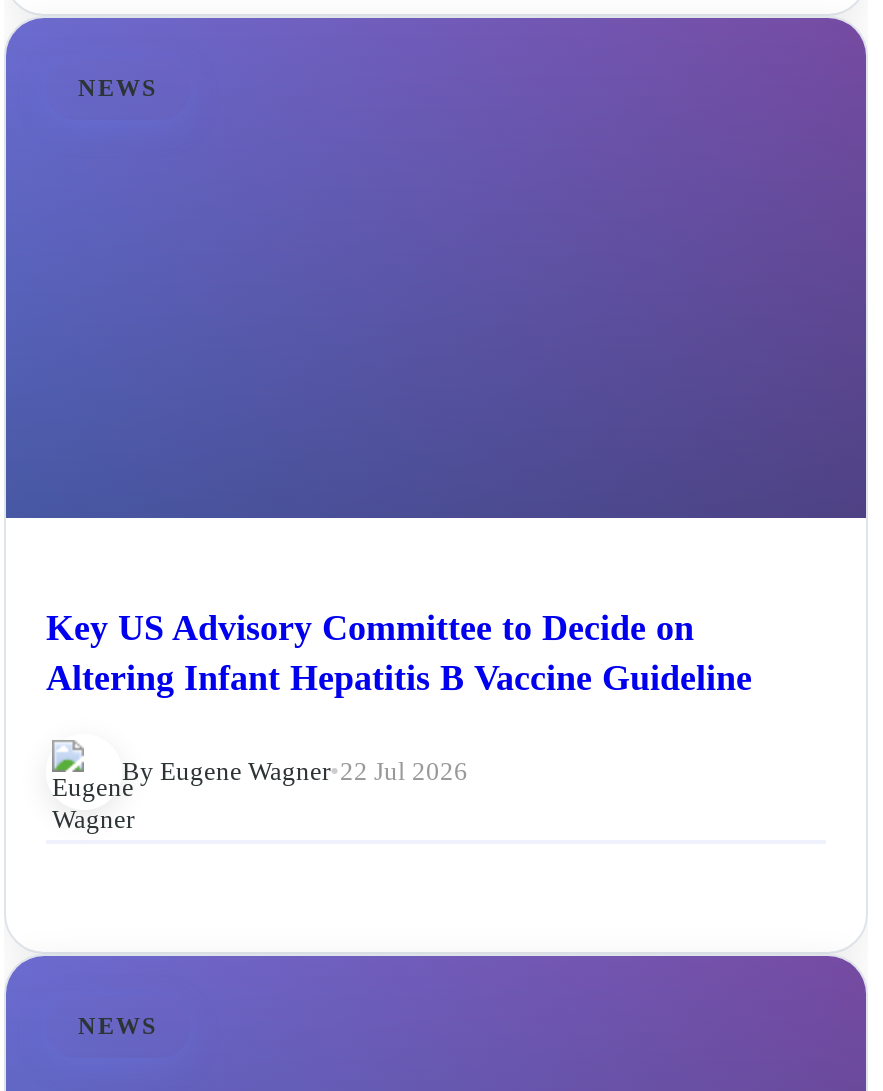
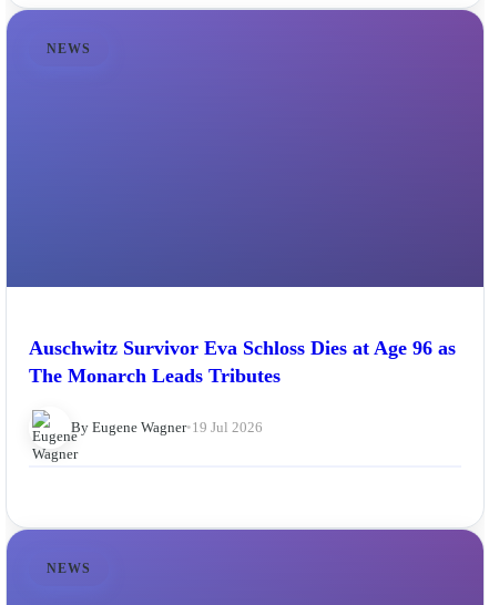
[46,608,752,698] Key US Advisory Committee to Decide on | Altering Infant Hepatitis B Vaccine Guideline -> [29,337,456,386] Auschwitz Survivor Eva Schloss Dies at Age 96 as | The Monarch Leads Tributes
[122,756,468,786] By Eugene Wagner • 22 Jul 2026 -> [71,419,263,435] By Eugene Wagner • 19 Jul 2026

